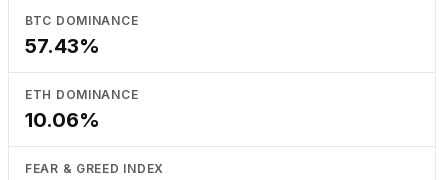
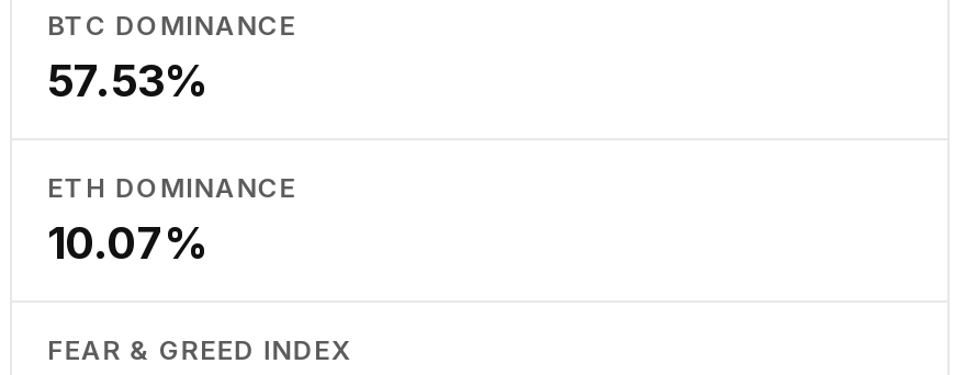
[25,34,100,58] 57.43% -> [47,55,210,108] 57.53%
[25,108,100,132] 10.06% -> [47,217,210,270] 10.07%

